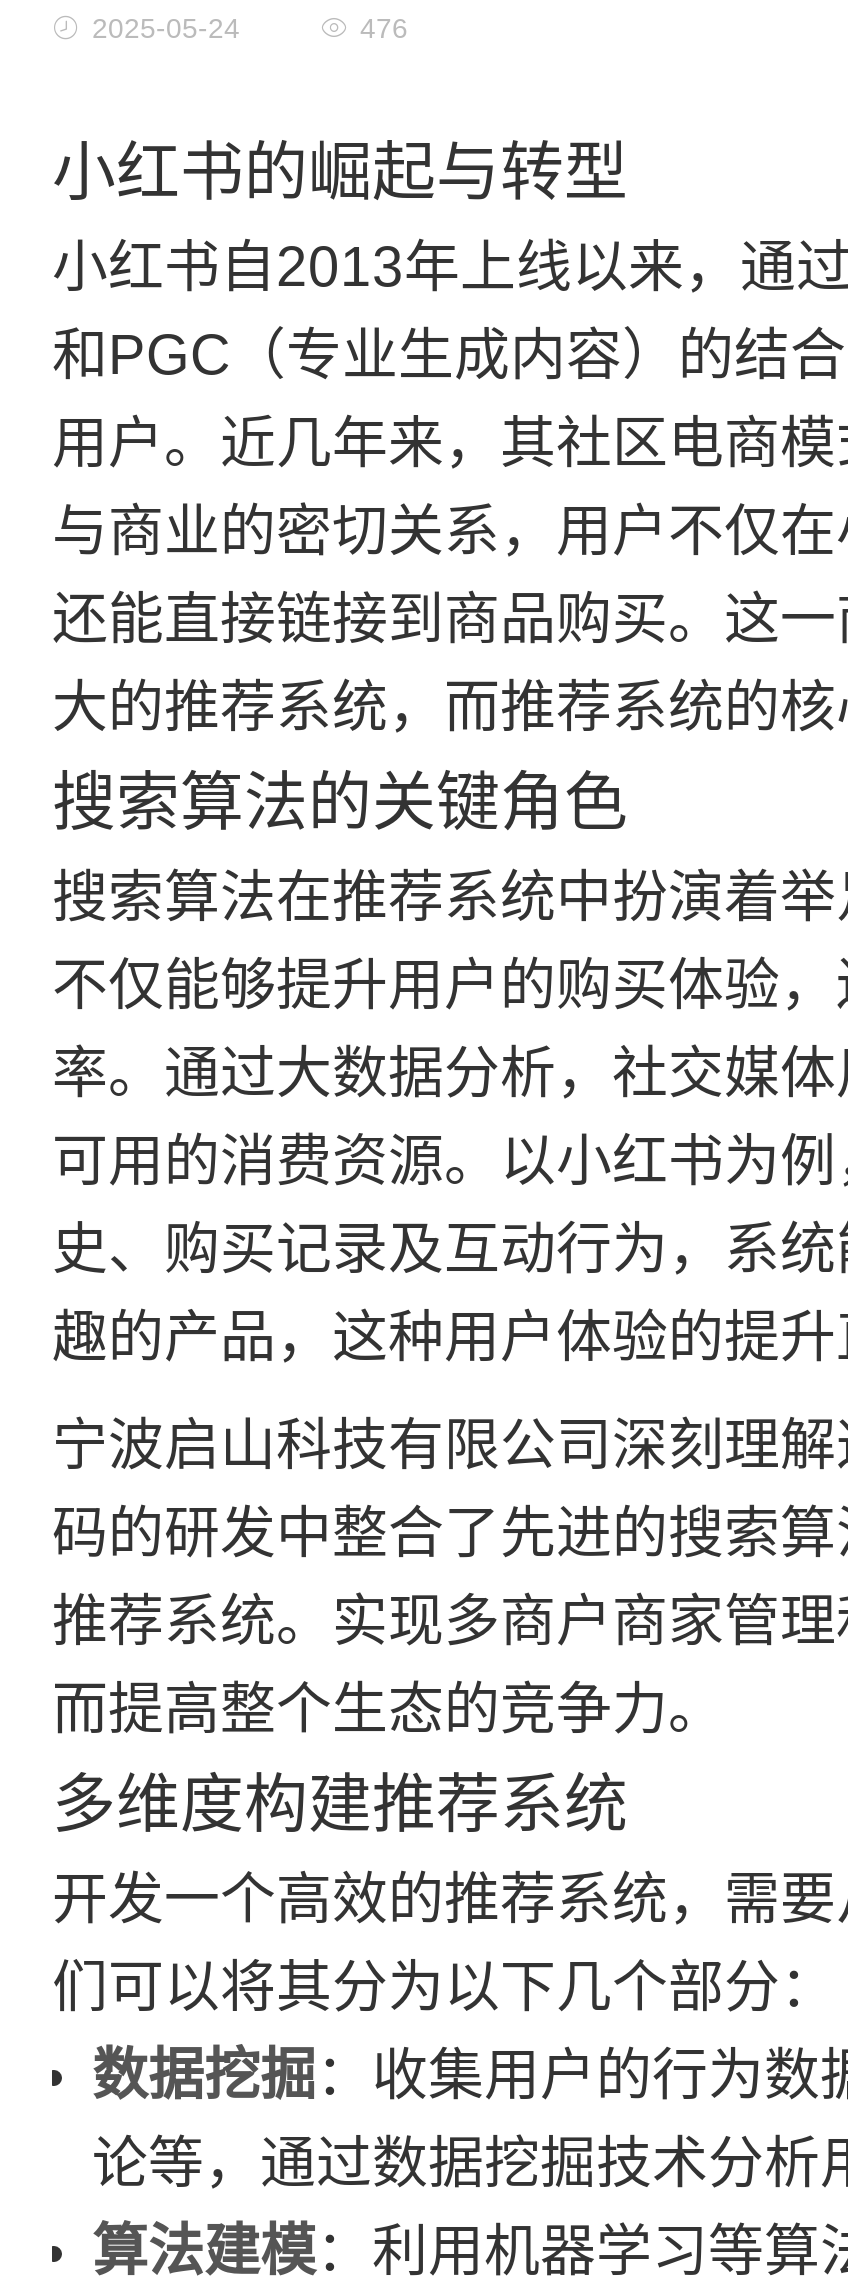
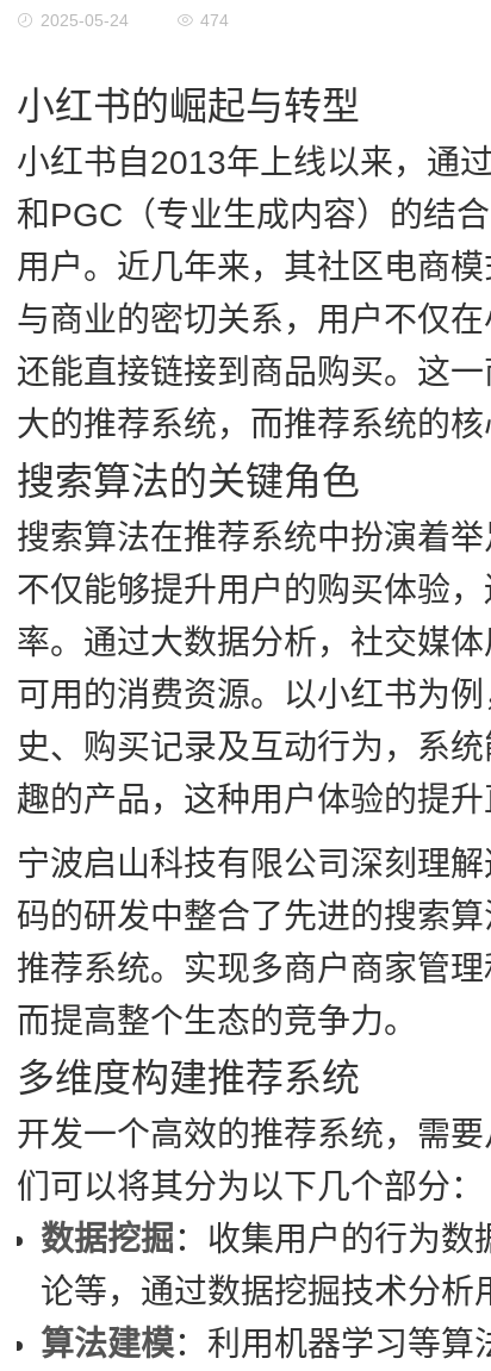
[360,12,408,44] 476 -> [200,10,229,30] 474

